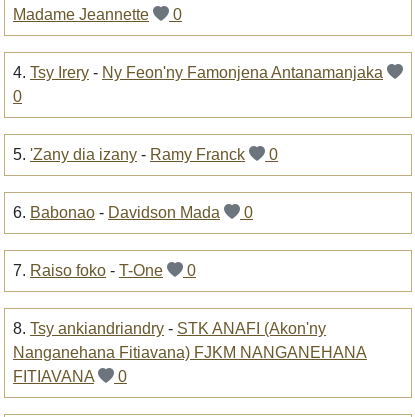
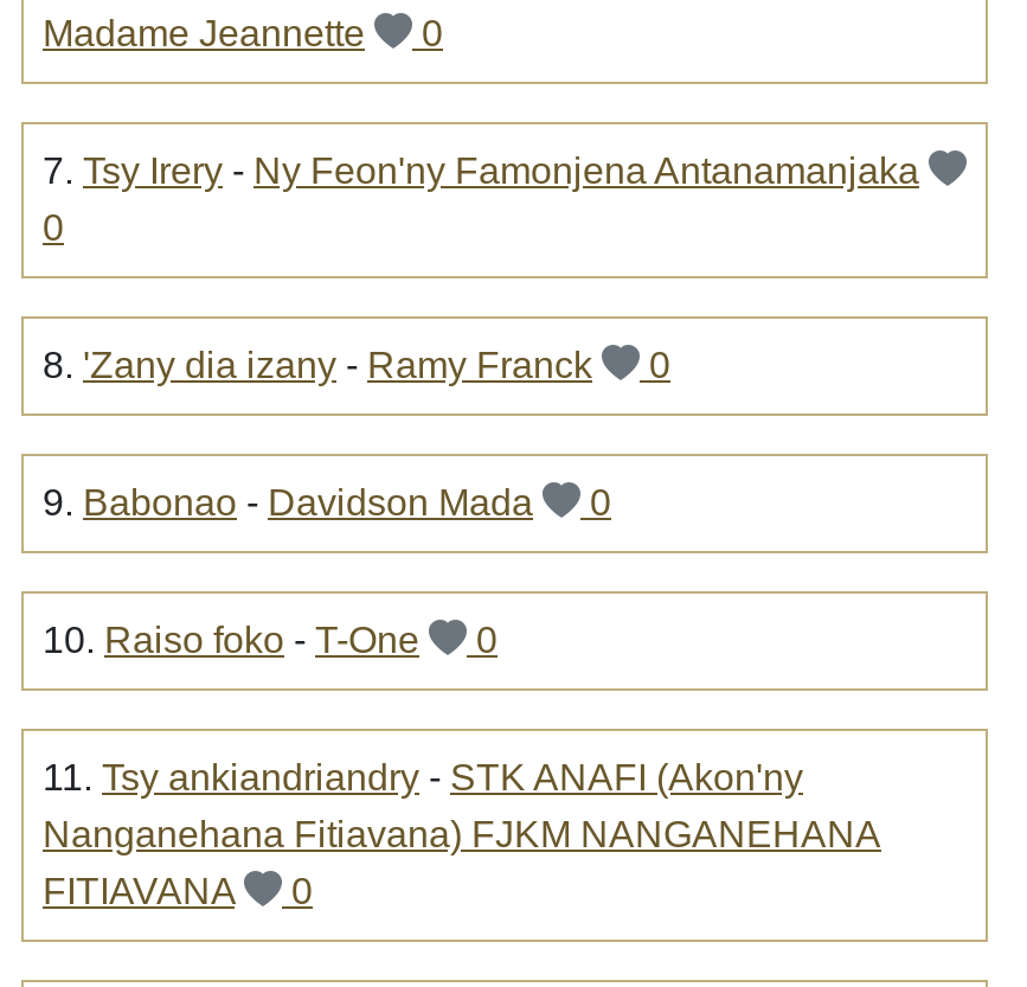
[13,64,383,81] 4. Tsy Irery - Ny Feon'ny Famonjena Antanamanjaka -> [43,150,919,191] 7. Tsy Irery - Ny Feon'ny Famonjena Antanamanjaka
[13,146,245,163] 5. 'Zany dia izany - Ramy Franck -> [43,345,592,385] 8. 'Zany dia izany - Ramy Franck
[13,204,220,221] 6. Babonao - Davidson Mada -> [43,482,533,522] 9. Babonao - Davidson Mada
[13,262,163,279] 7. Raiso foko - T-One -> [43,619,419,660] 10. Raiso foko - T-One
[13,320,326,337] 8. Tsy ankiandriandry - STK ANAFI (Akon'ny -> [43,757,803,797] 11. Tsy ankiandriandry - STK ANAFI (Akon'ny

